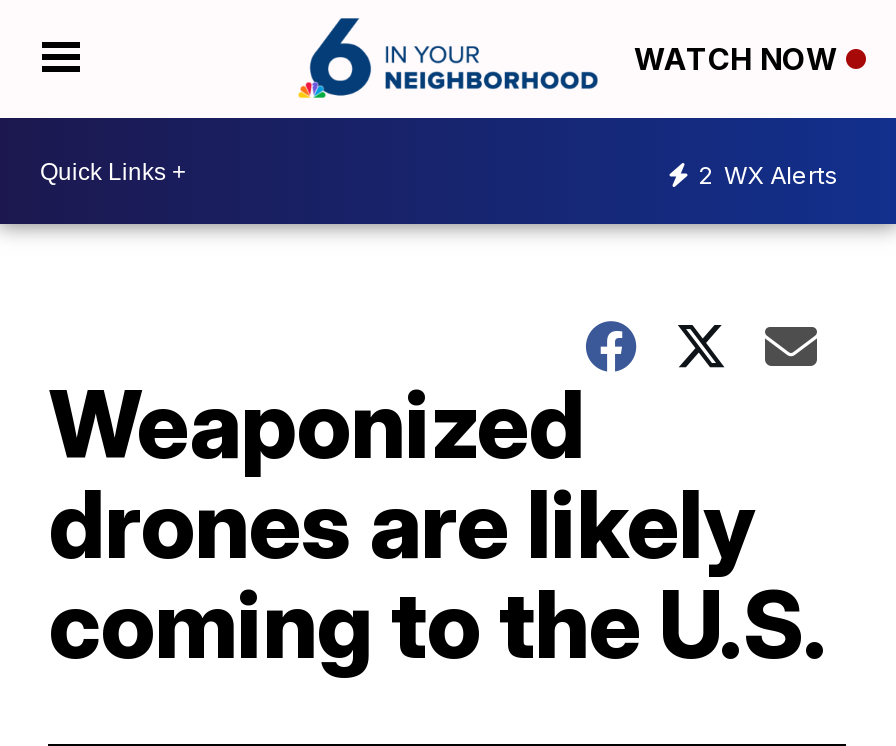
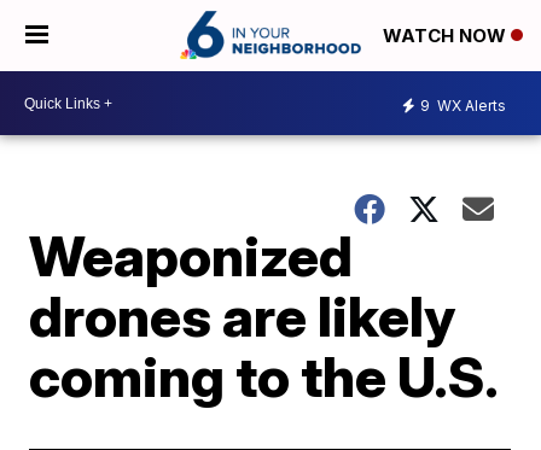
[698,159,838,189] 2 WX Alerts -> [420,96,506,114] 9 WX Alerts

